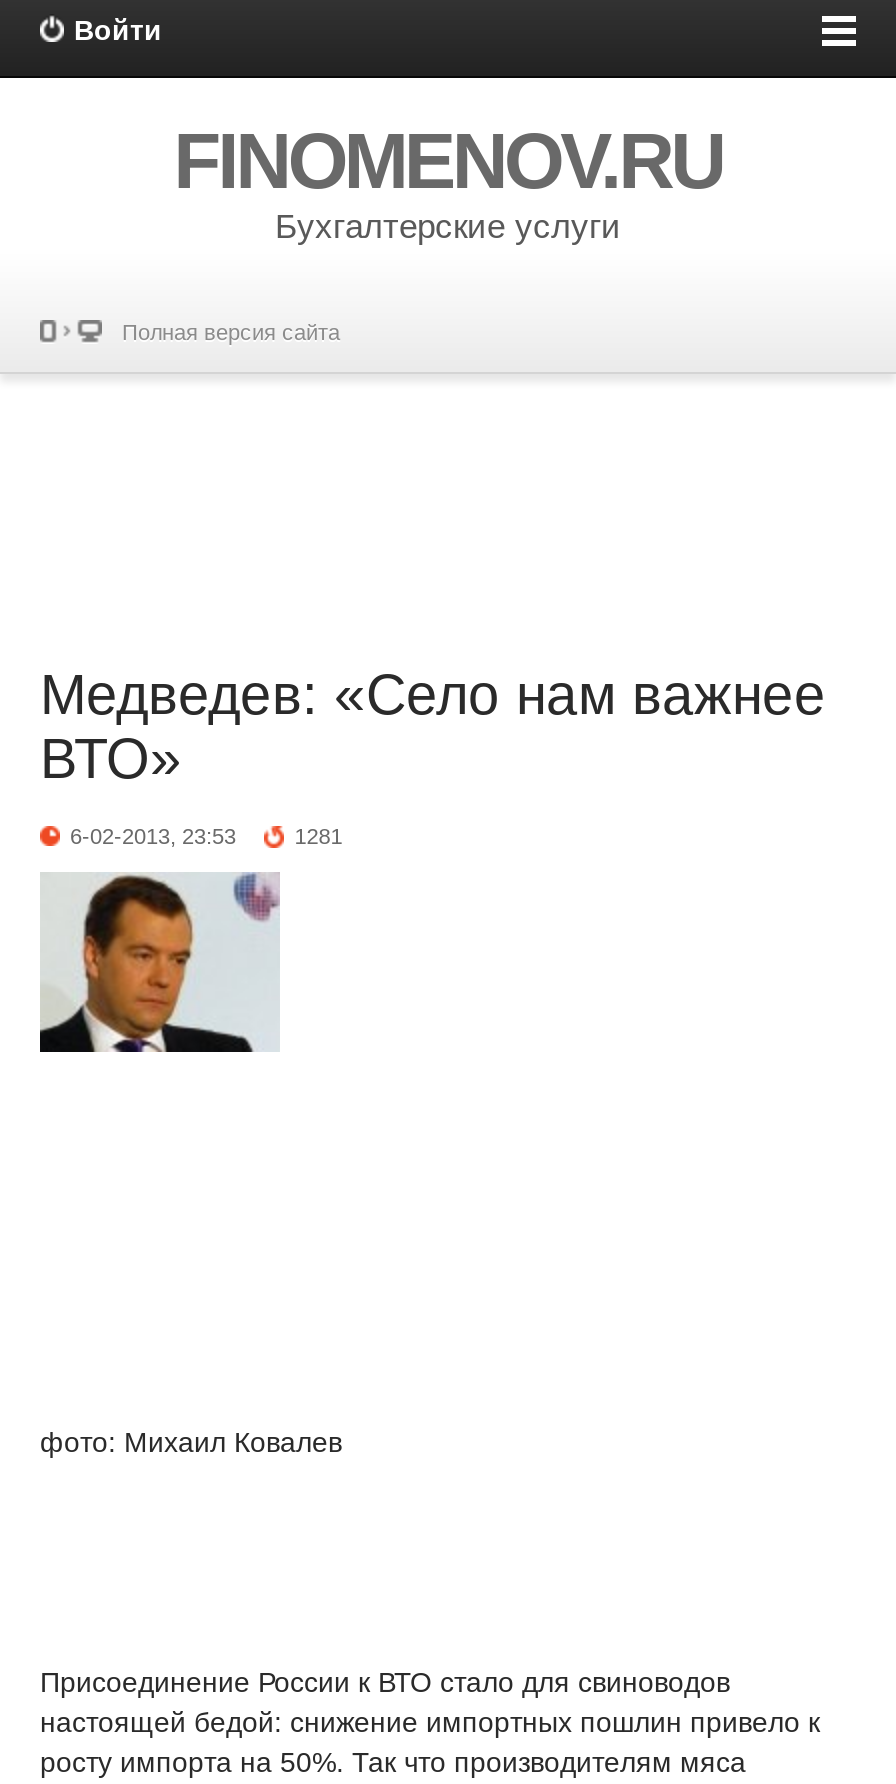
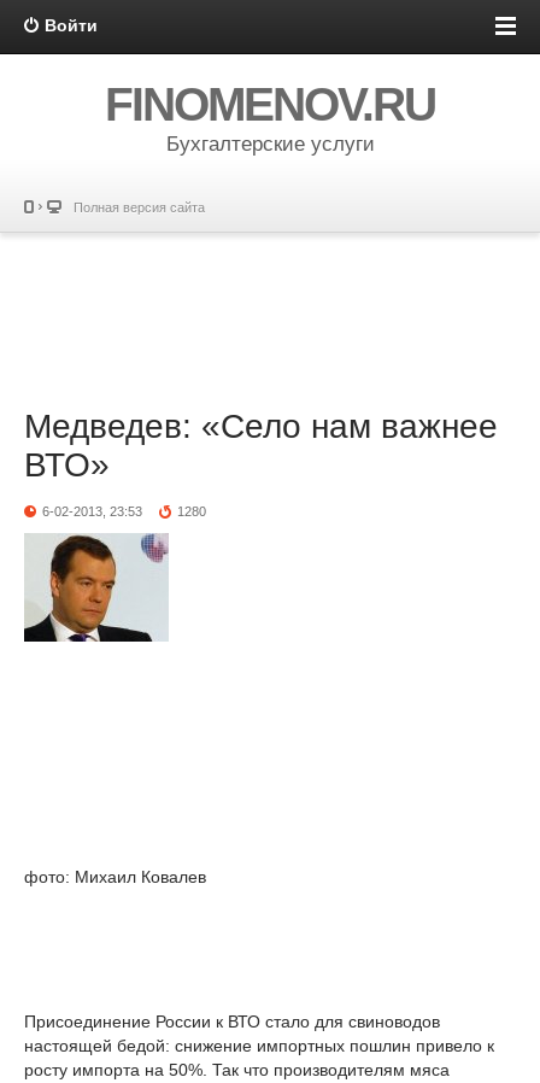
[294,824,342,848] 1281 -> [177,504,206,519] 1280

